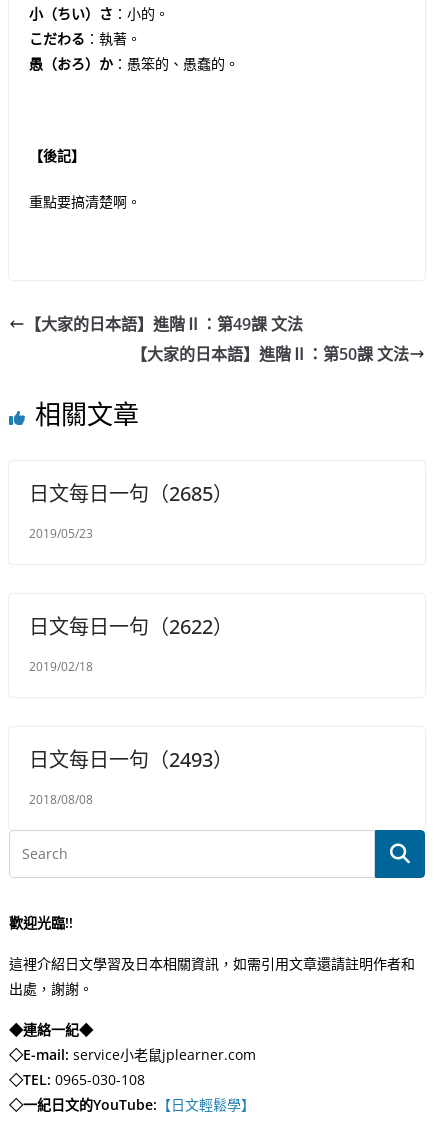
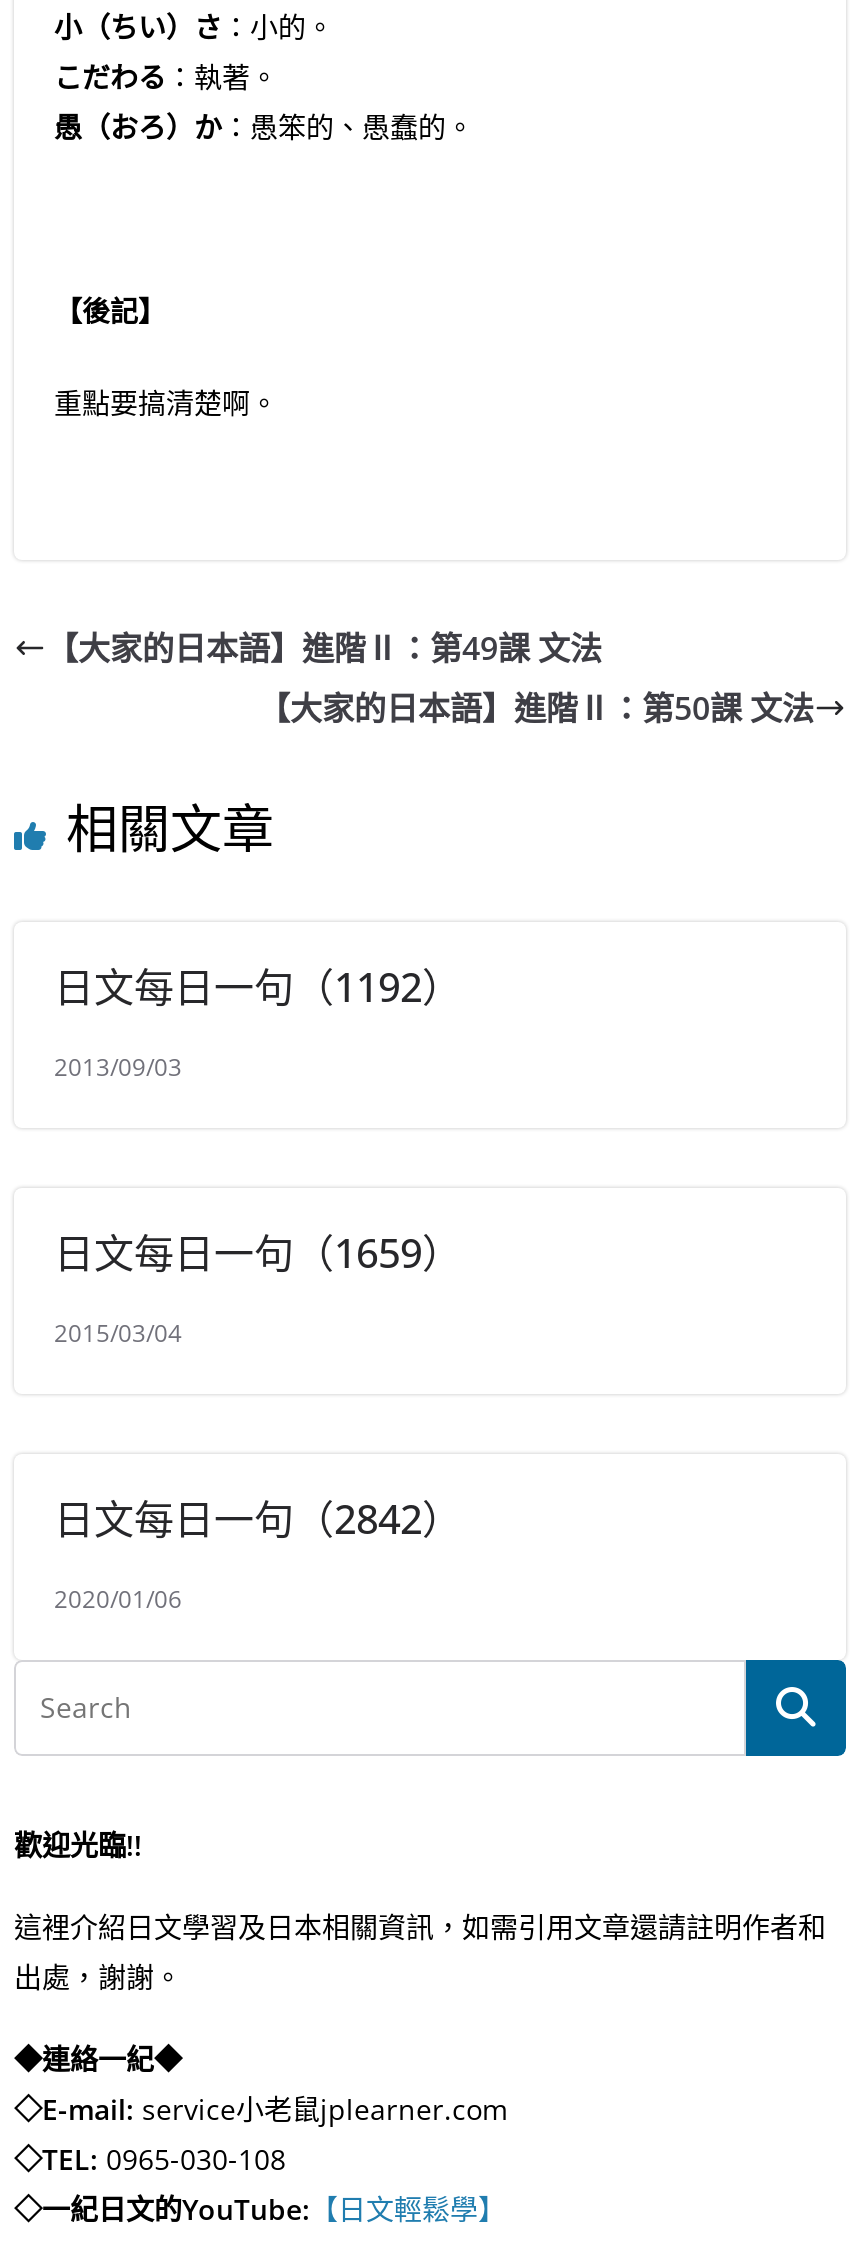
[29,480,233,507] 日文每日一句（2685） -> [54,960,462,1014] 日文每日一句（1192）
[29,525,93,542] 2019/05/23 -> [54,1050,182,1084] 2013/09/03
[29,613,233,640] 日文每日一句（2622） -> [54,1226,462,1280] 日文每日一句（1659）
[29,658,93,675] 2019/02/18 -> [54,1316,182,1350] 2015/03/04
[29,746,233,773] 日文每日一句（2493） -> [54,1492,462,1546] 日文每日一句（2842）
[29,791,93,808] 2018/08/08 -> [54,1582,182,1616] 2020/01/06

